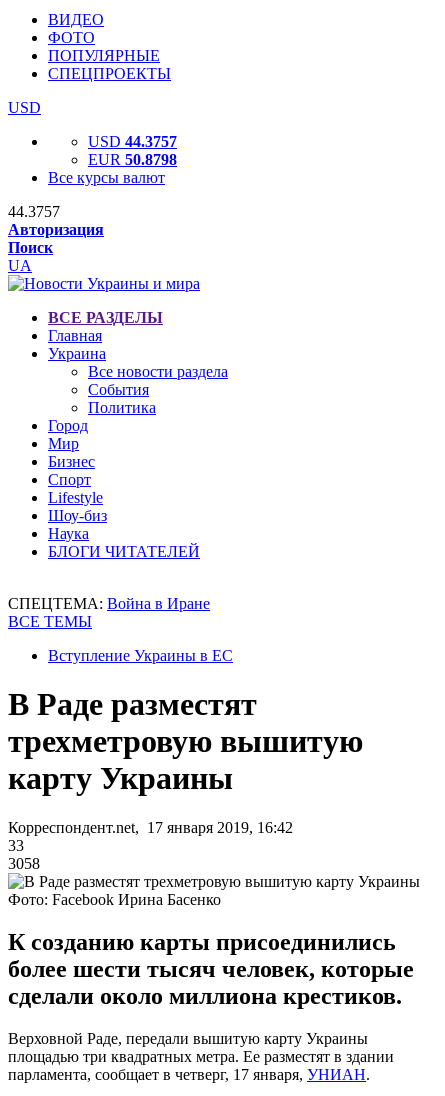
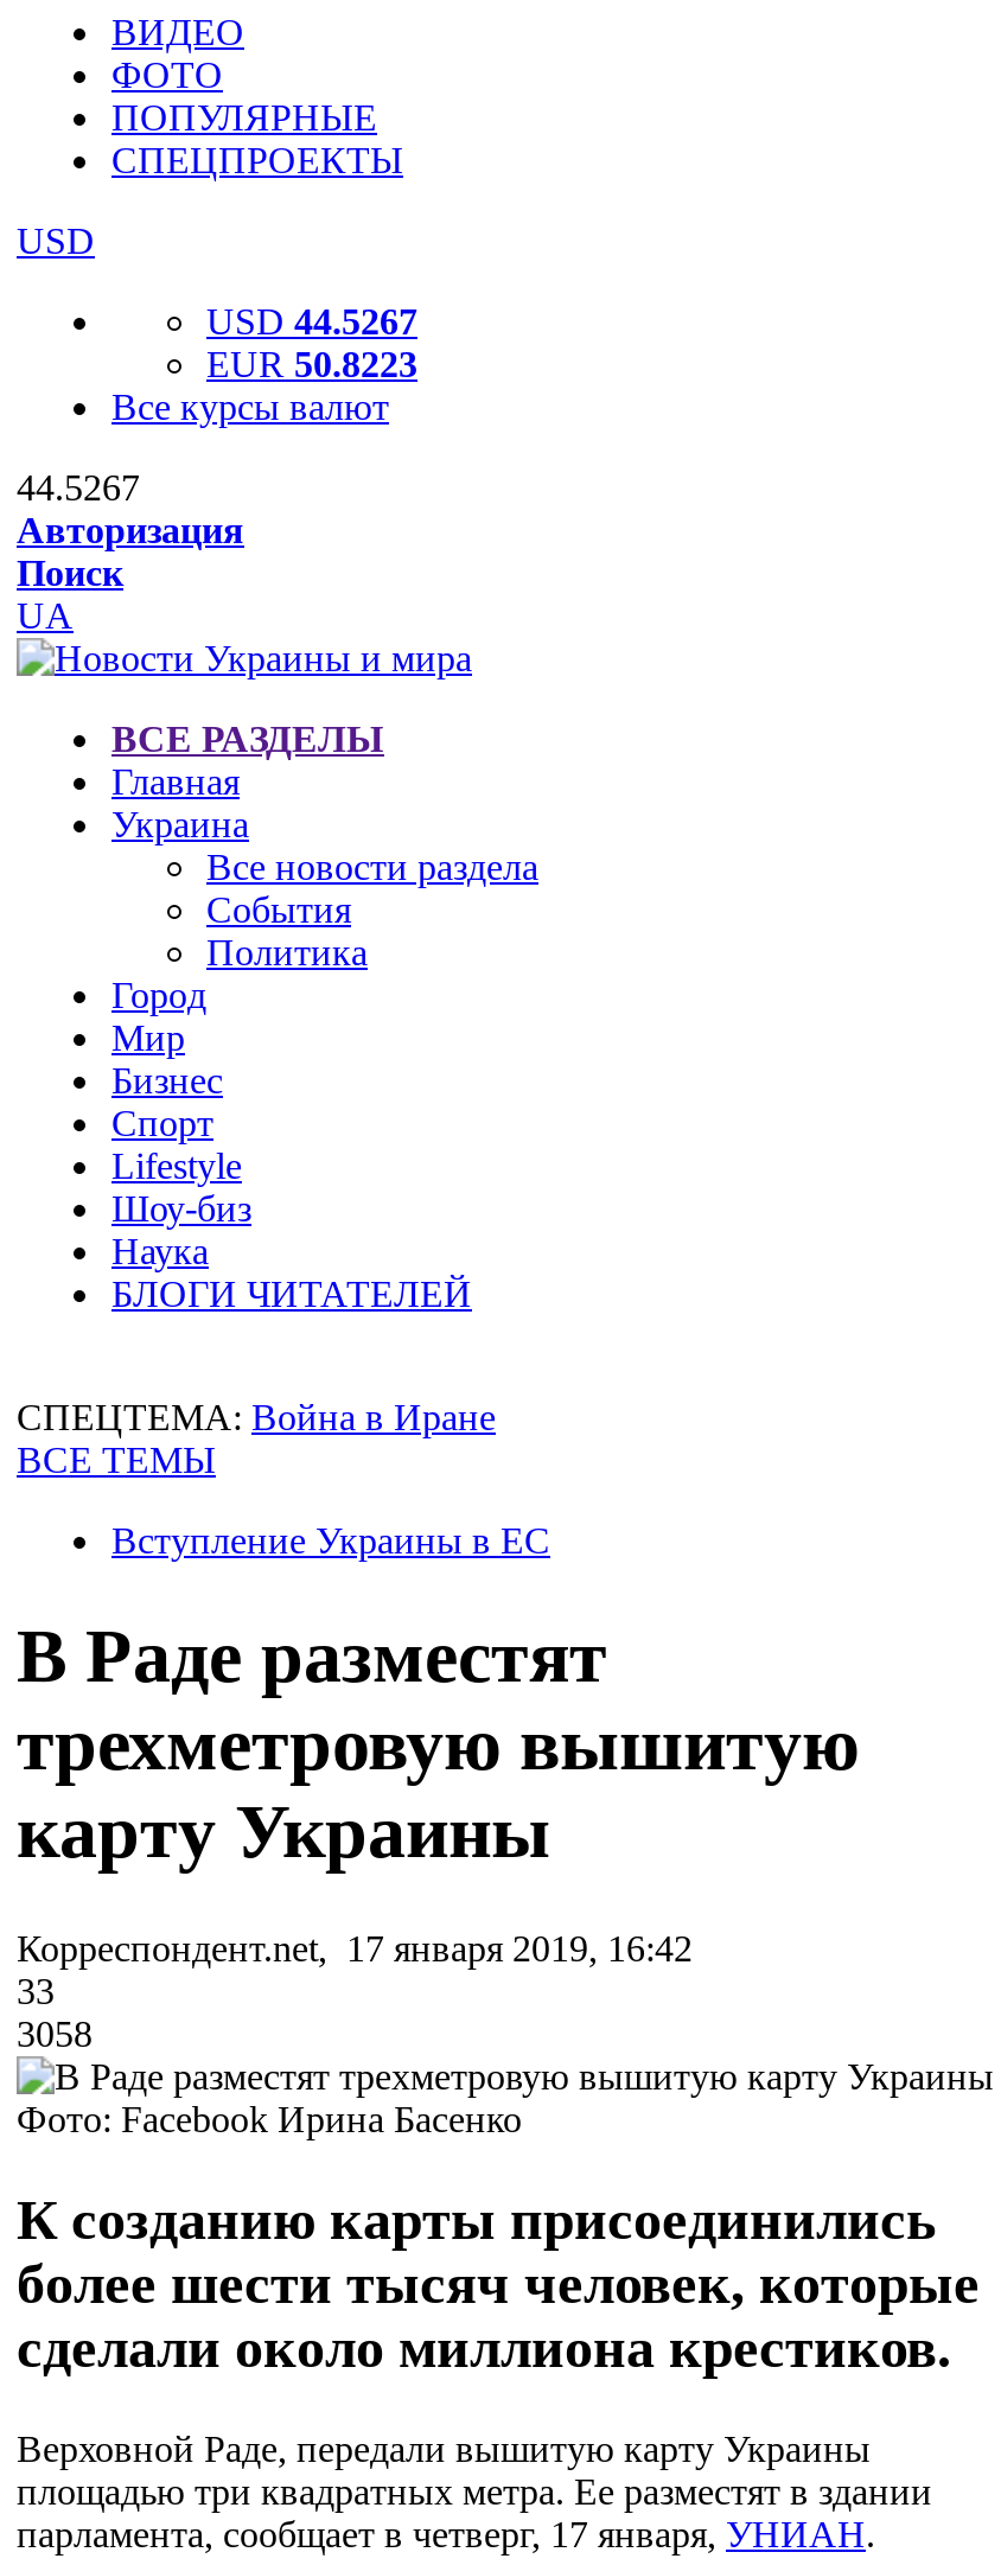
[88,133,177,150] USD 44.3757 -> [206,301,417,342] USD 44.5267
[88,151,177,168] EUR 50.8798 -> [206,344,417,384] EUR 50.8223
[8,203,60,220] 44.3757 -> [17,467,140,508] 44.5267

